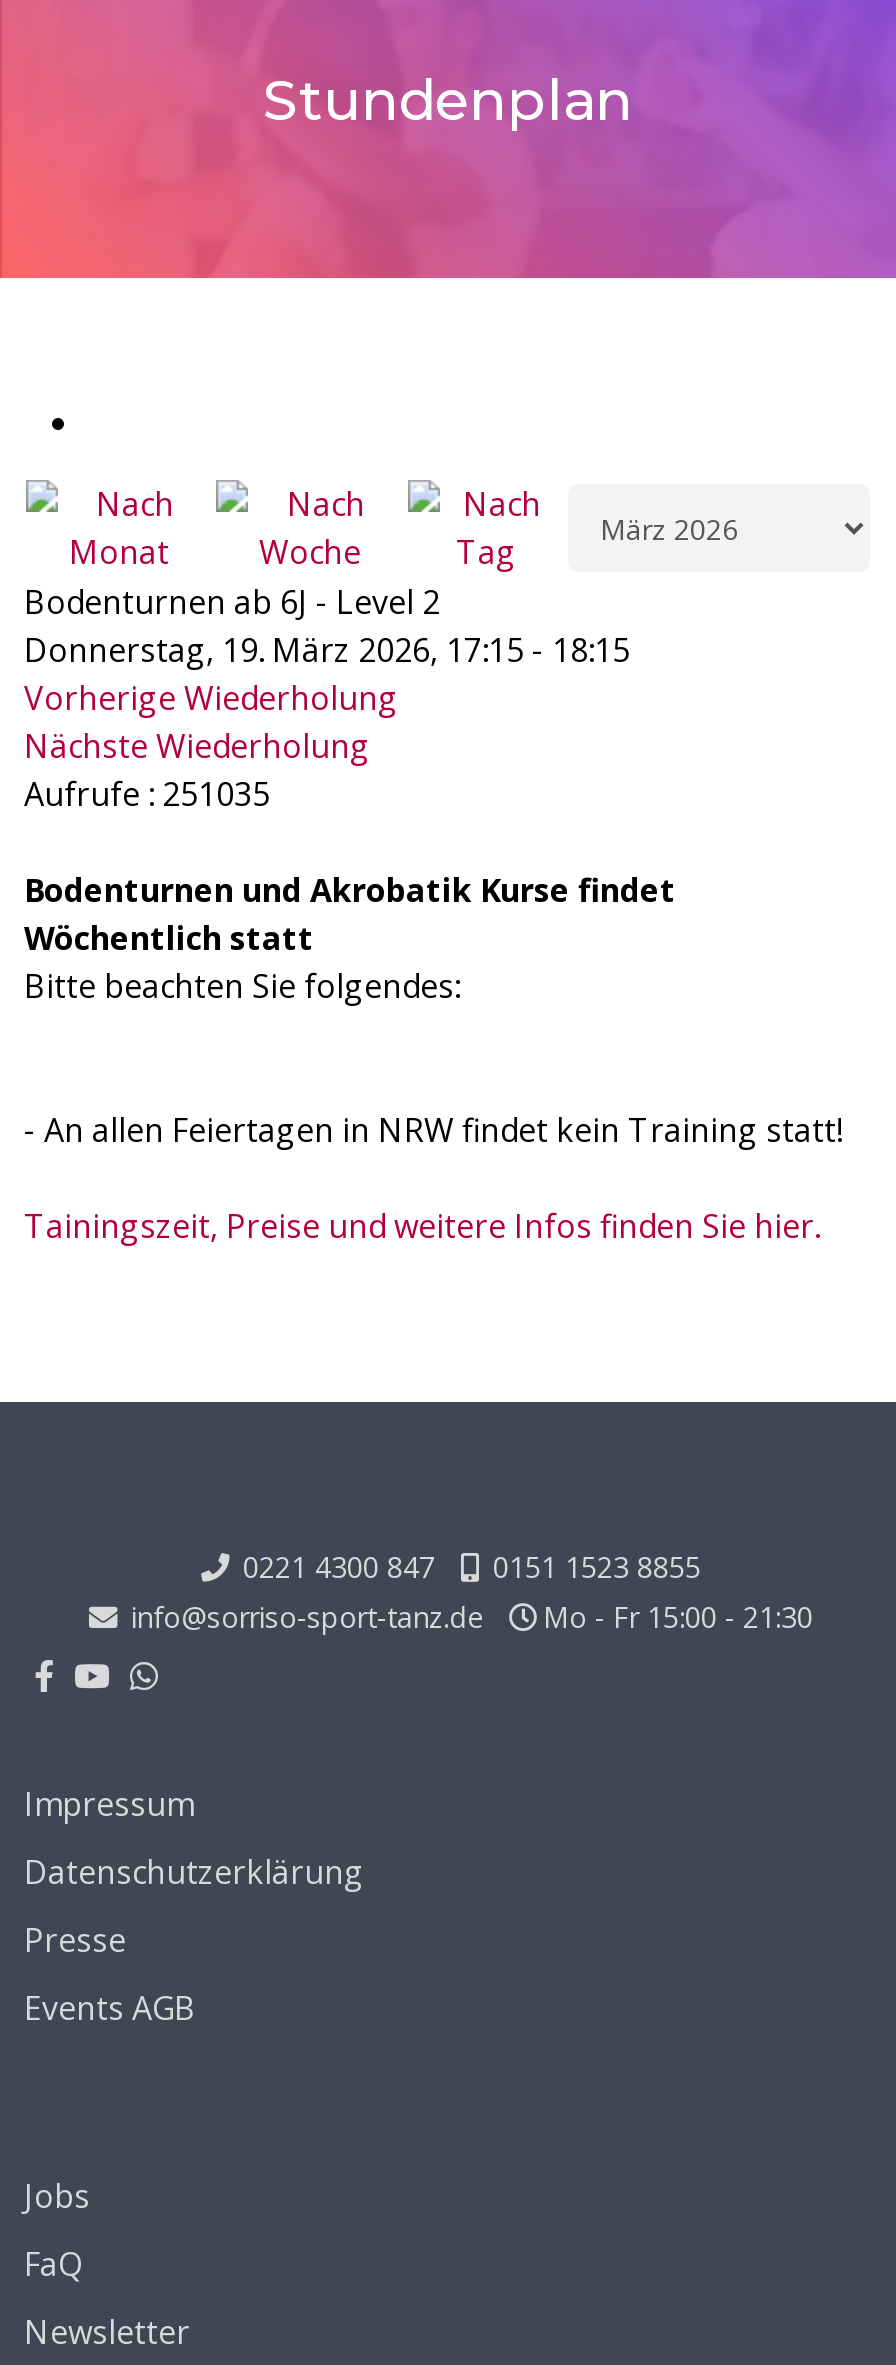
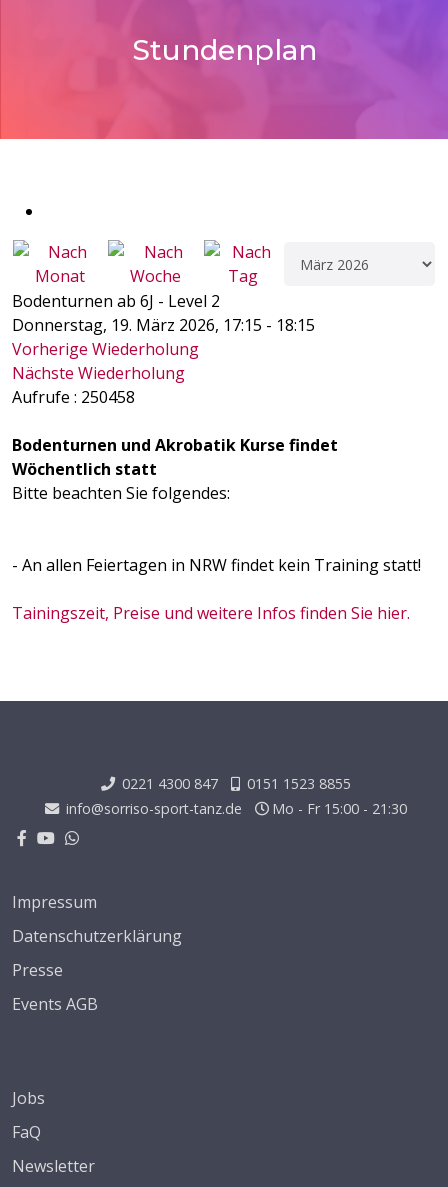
[24,772,270,816] Aufrufe: 251035 -> [12,386,135,408] Aufrufe: 250458

